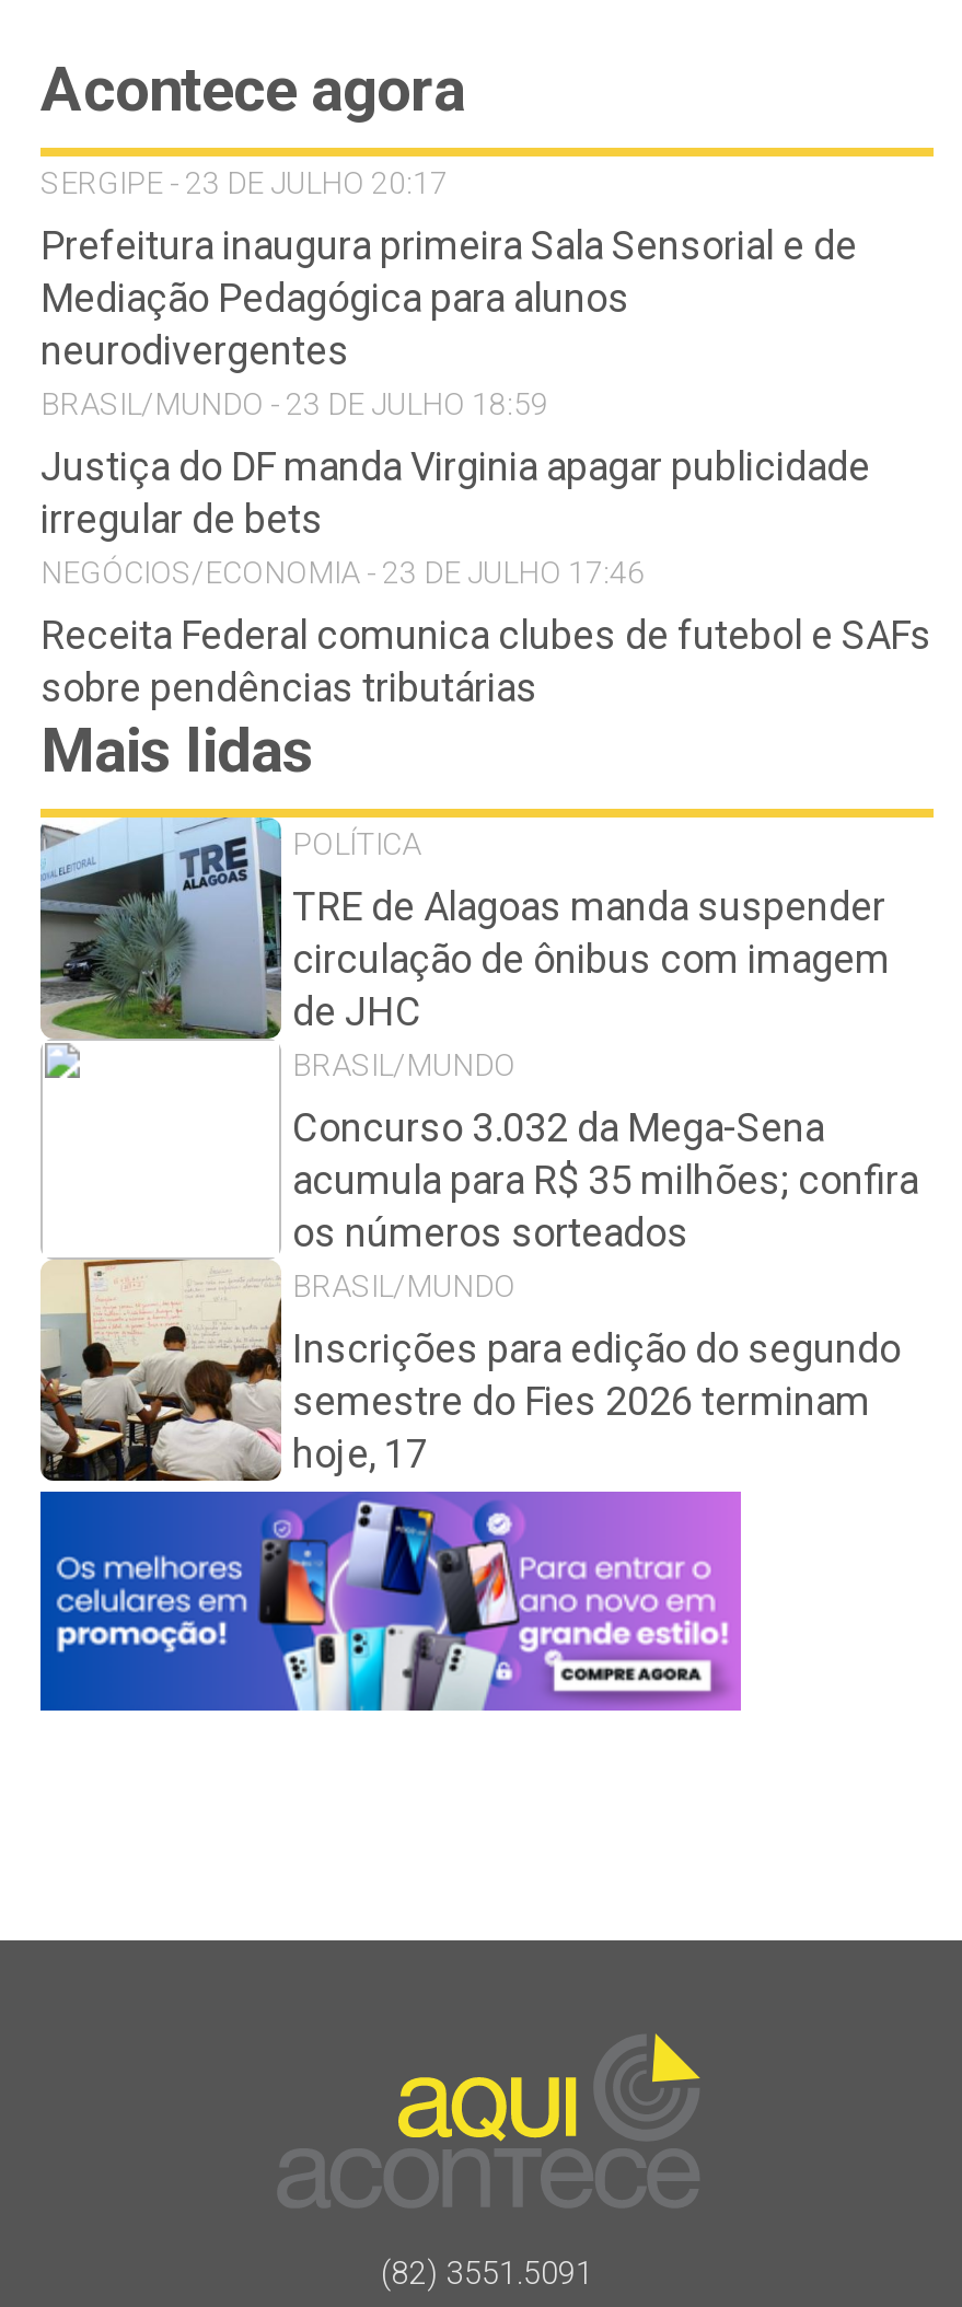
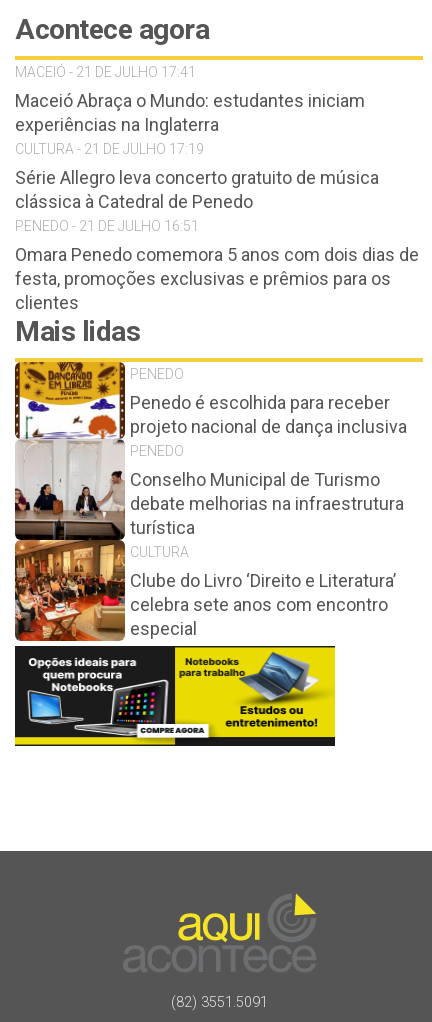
[40,165,448,200] SERGIPE - 23 DE JULHO 20:17 -> [15,64,196,80] MACEIÓ - 21 DE JULHO 17:41
[40,222,857,421] Prefeitura inaugura primeira Sala Sensorial e de | Mediação Pedagógica para alunos | neurodivergentes | BRASIL/MUNDO - 23 DE JULHO 18:59 -> [15,90,365,157] Maceió Abraça o Mundo: estudantes iniciam | experiências na Inglaterra | CULTURA - 21 DE JULHO 17:19
[40,443,870,589] Justiça do DF manda Virginia apagar publicidade | irregular de bets | NEGÓCIOS/ECONOMIA - 23 DE JULHO 17:46 -> [15,167,379,234] Série Allegro leva concerto gratuito de música | clássica à Catedral de Penedo | PENEDO - 21 DE JULHO 16:51
[40,611,931,710] Receita Federal comunica clubes de futebol e SAFs | sobre pendências tributárias -> [15,244,419,313] Omara Penedo comemora 5 anos com dois dias de | festa, promoções exclusivas e prêmios para os | clientes
[38,815,743,1713] [image] | POLÍTICA -> [14,361,336,747] [image] | PENEDO
[292,883,890,1082] TRE de Alagoas manda suspender | circulação de ônibus com imagem | de JHC | BRASIL/MUNDO -> [130,392,407,459] Penedo é escolhida para receber | projeto nacional de dança inclusiva | PENEDO
[292,1104,918,1303] Concurso 3.032 da Mega-Sena | acumula para R$ 35 milhões; confira | os números sorteados | BRASIL/MUNDO -> [130,469,404,560] Conselho Municipal de Turismo | debate melhorias na infraestrutura | turística | CULTURA
[292,1325,901,1476] Inscrições para edição do segundo | semestre do Fies 2026 terminam | hoje, 17 -> [130,570,396,639] Clube do Livro ‘Direito e Literatura’ | celebra sete anos com encontro | especial

